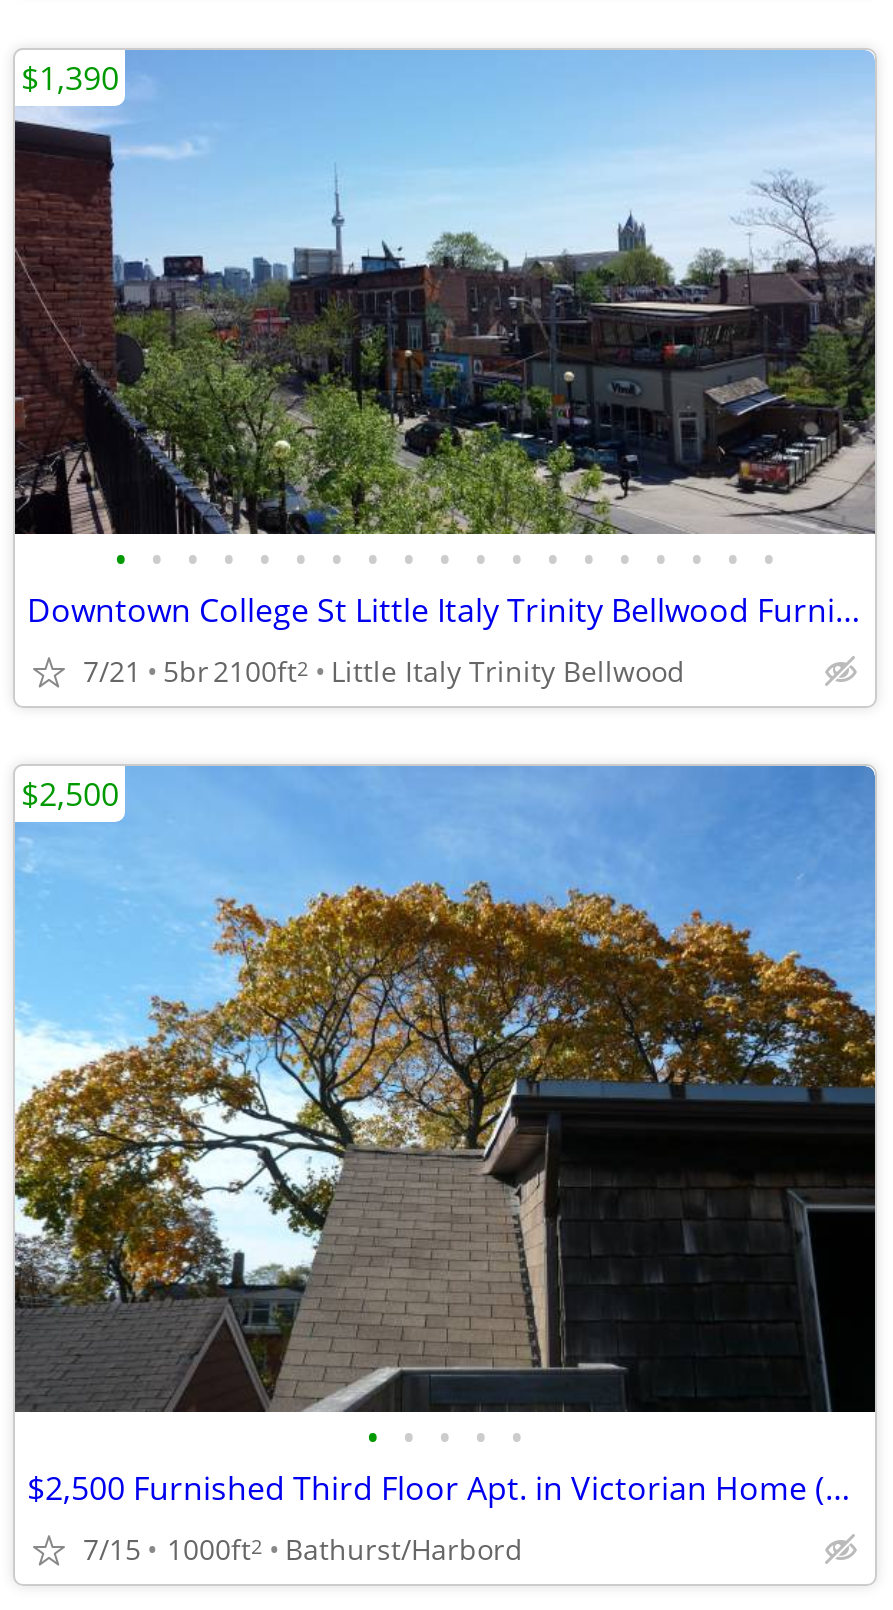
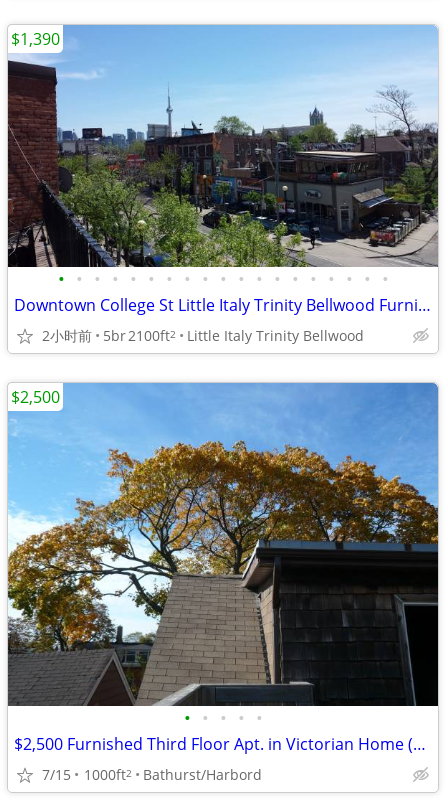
[83,651,685,689] 7/21 5br 2100ft2 Little Italy Trinity Bellwood -> [42,325,364,344] 2小时前 5br 2100ft2 Little Italy Trinity Bellwood

